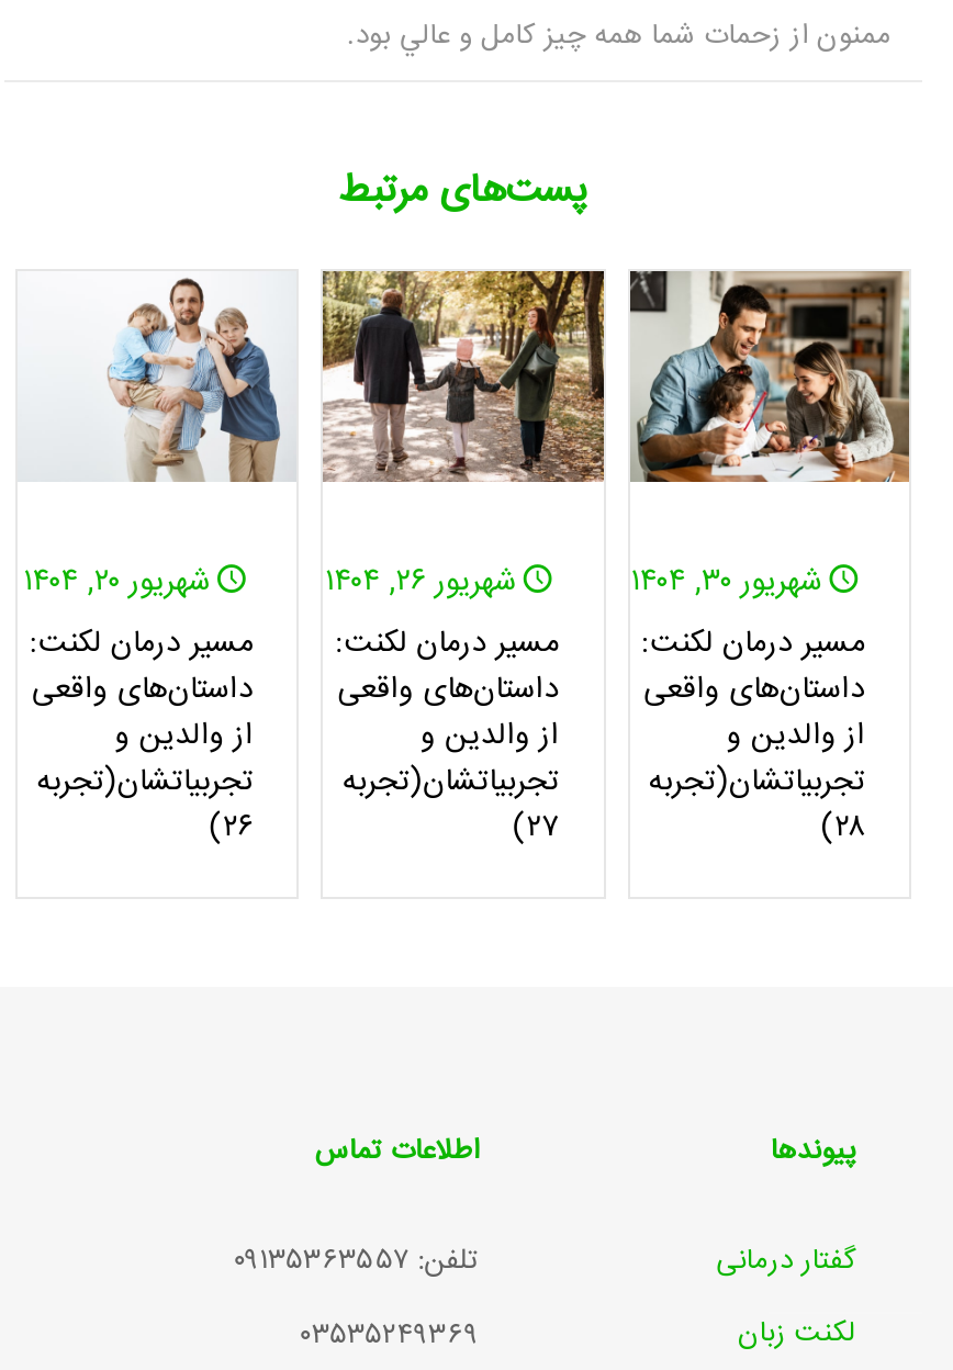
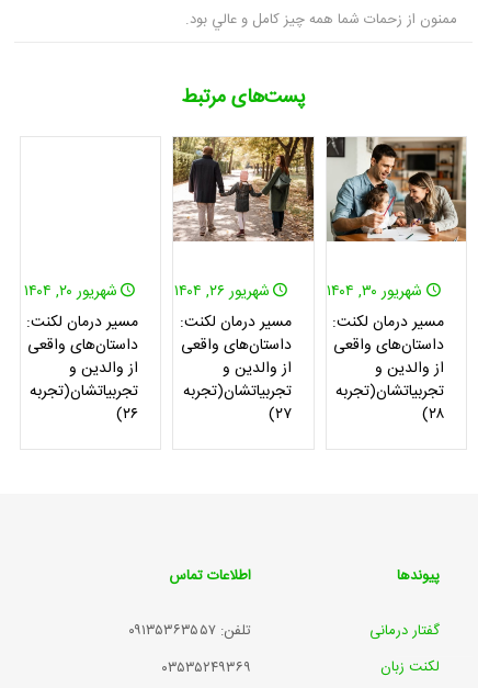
[22,277,294,485] [image] -> none

